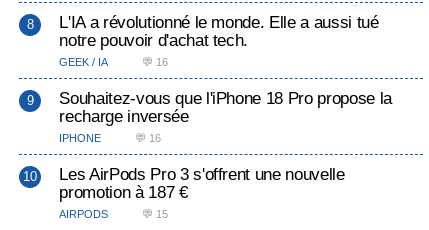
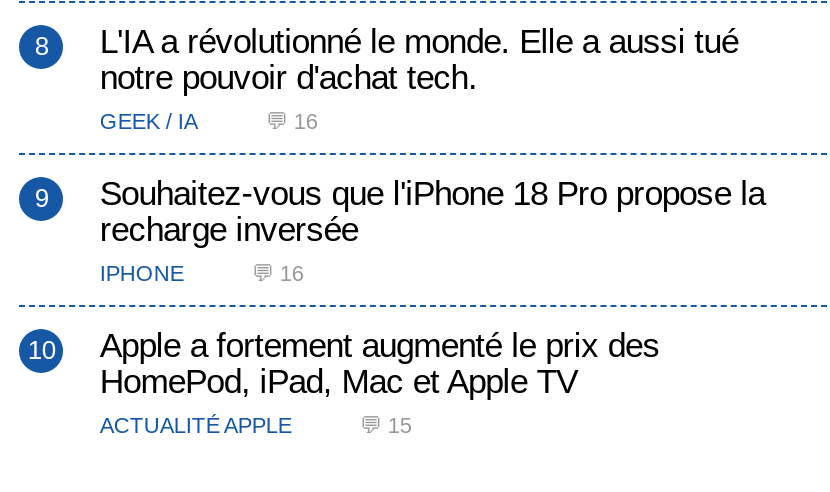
[59,164,345,220] Les AirPods Pro 3 s'offrent une nouvelle | promotion à 187 € | AIRPODS -> [100,324,660,436] Apple a fortement augmenté le prix des | HomePod, iPad, Mac et Apple TV | ACTUALITÉ APPLE

